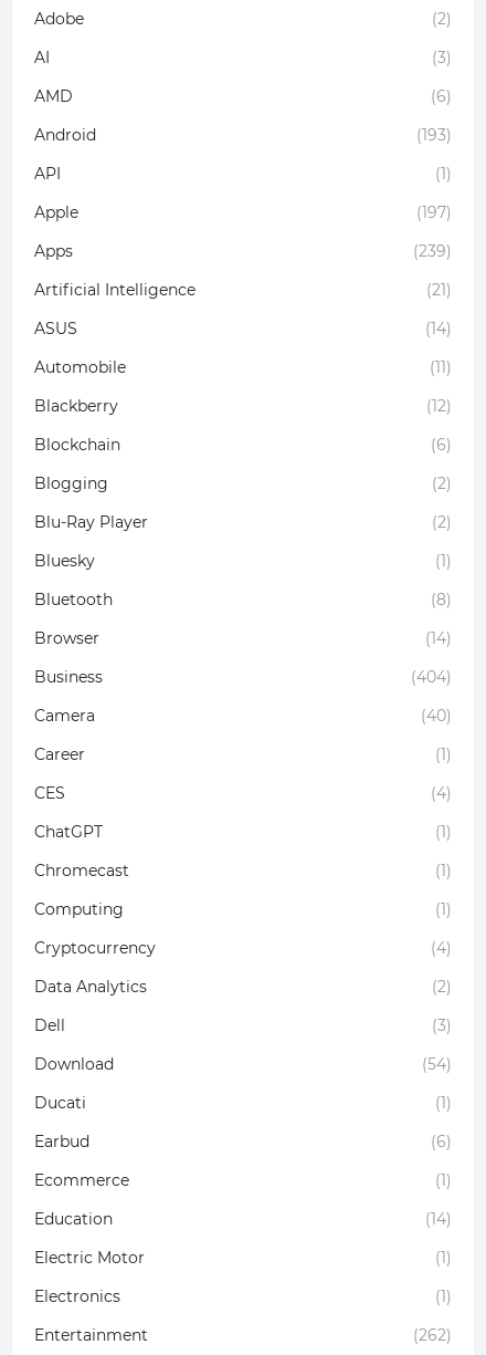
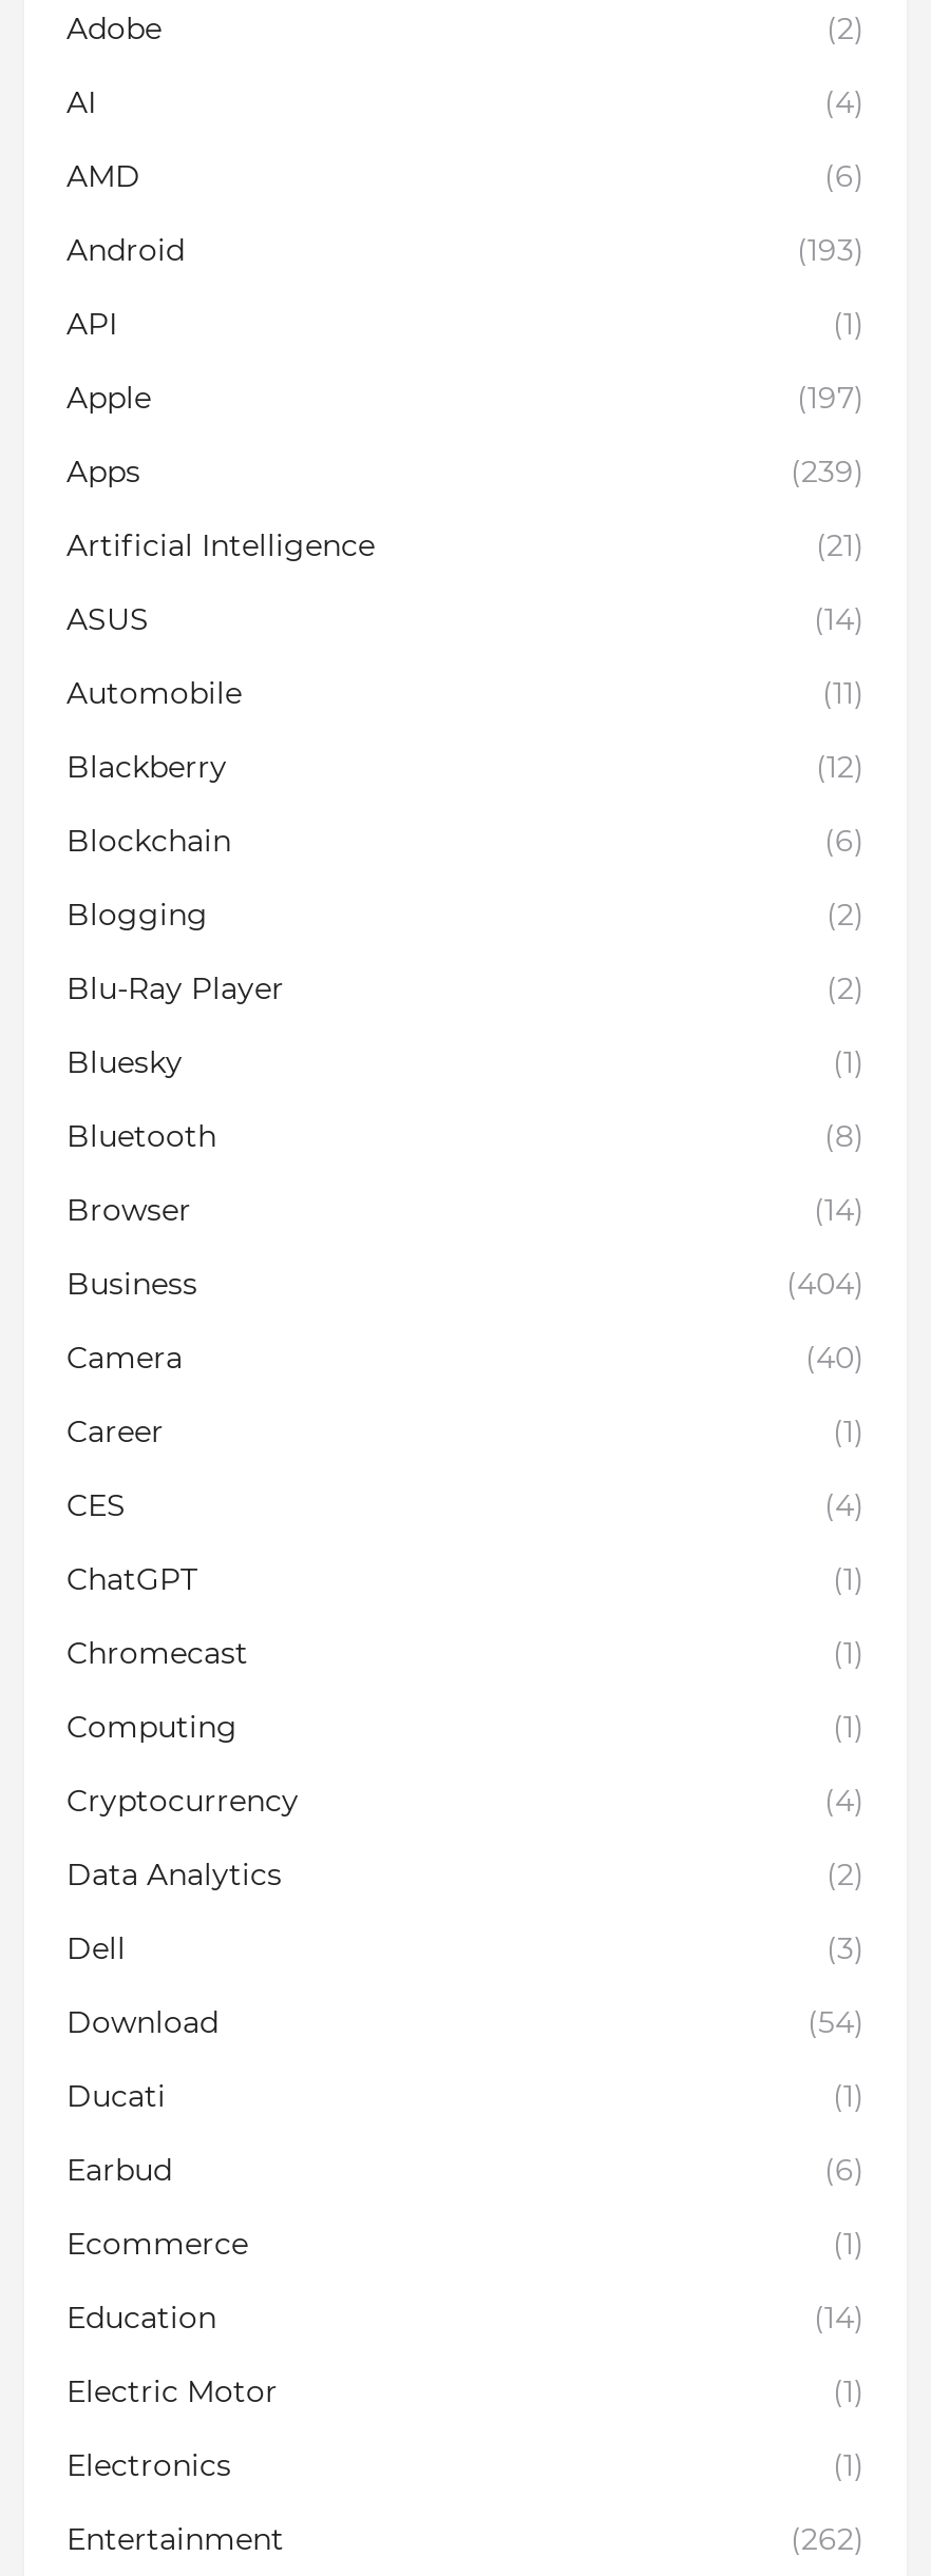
[432,48,452,68] (3) -> [824,84,864,122] (4)

